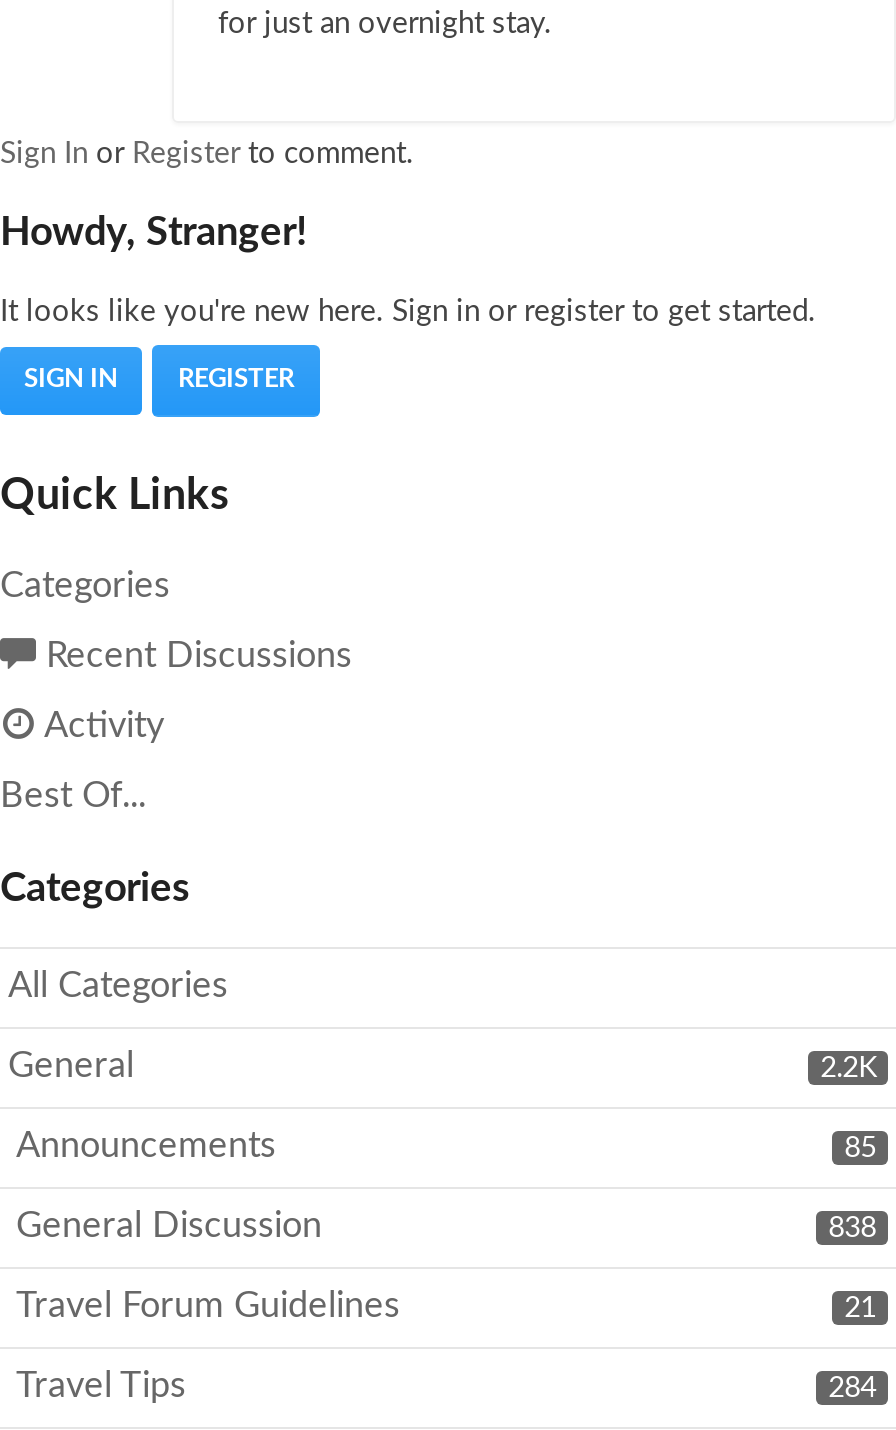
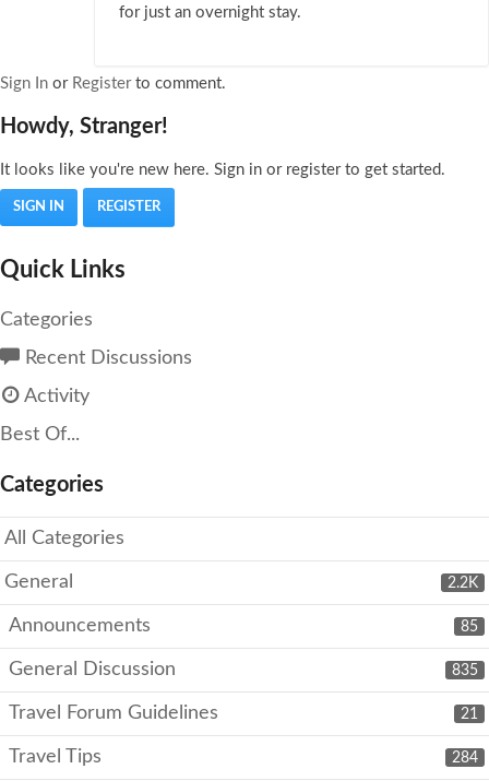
[828,1212,876,1242] 838 -> [452,662,478,679] 835

